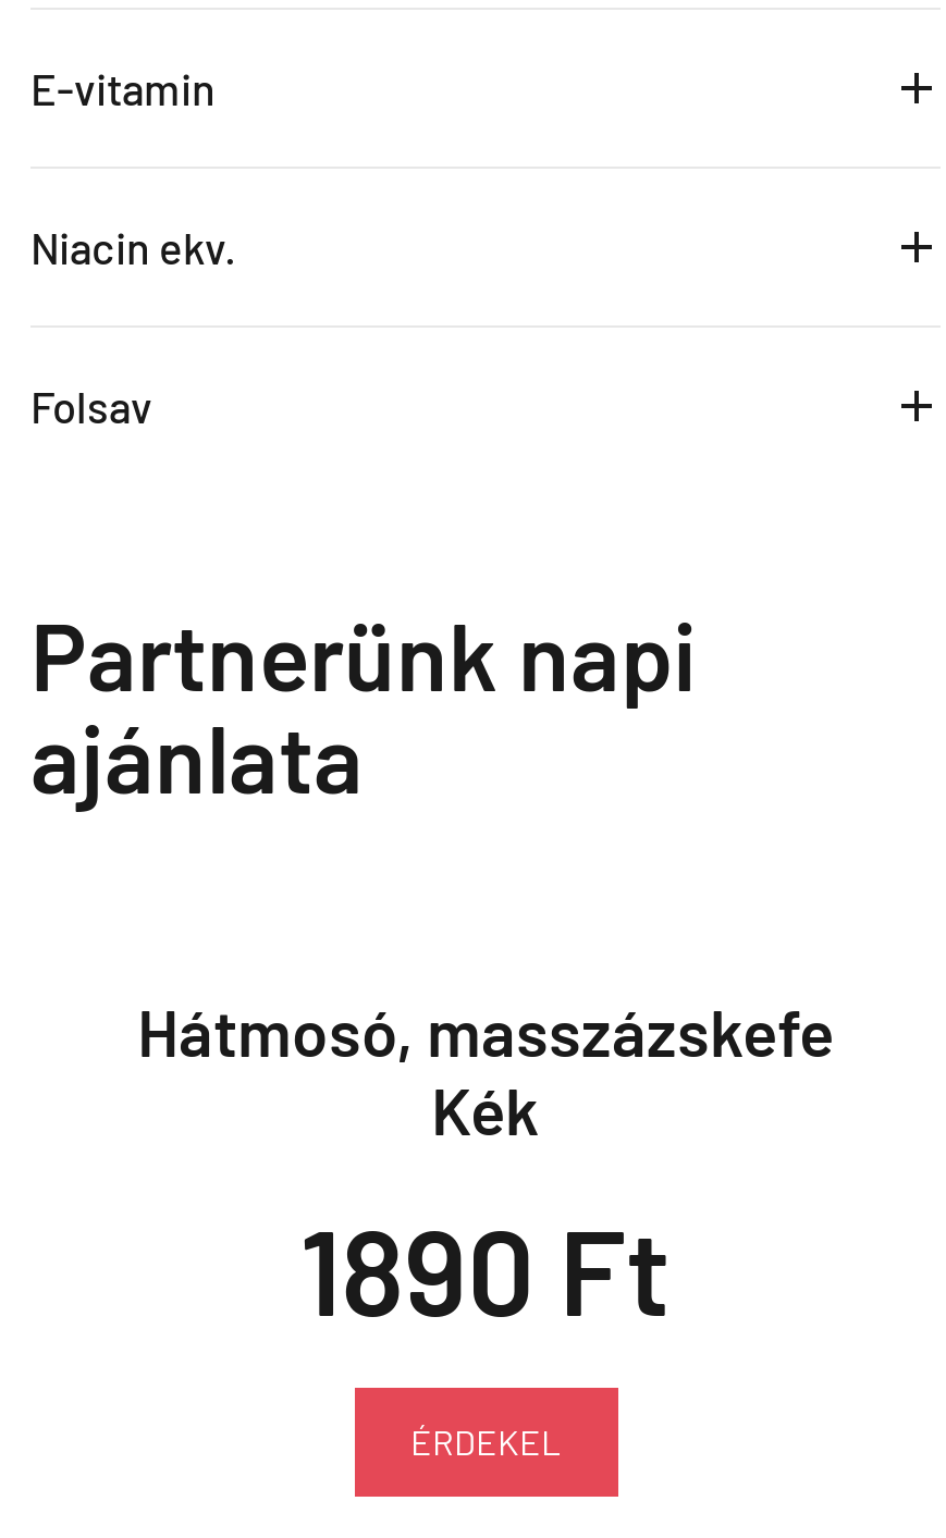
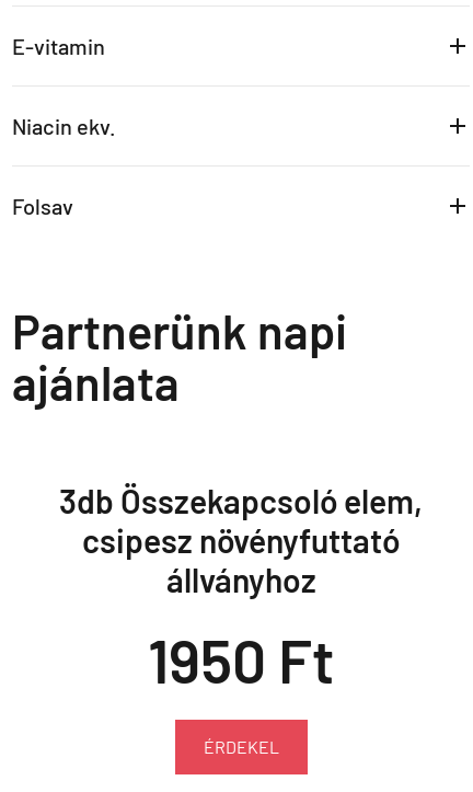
[137,992,834,1340] Hátmosó, masszázskefe | Kék | 1890 Ft -> [59,481,423,696] 3db Összekapcsoló elem, | csipesz növényfuttató | állványhoz | 1950 Ft

